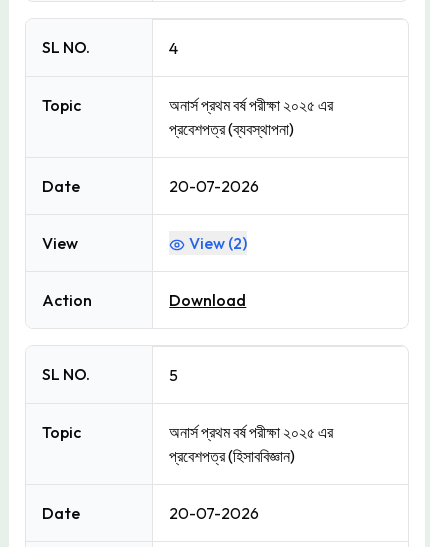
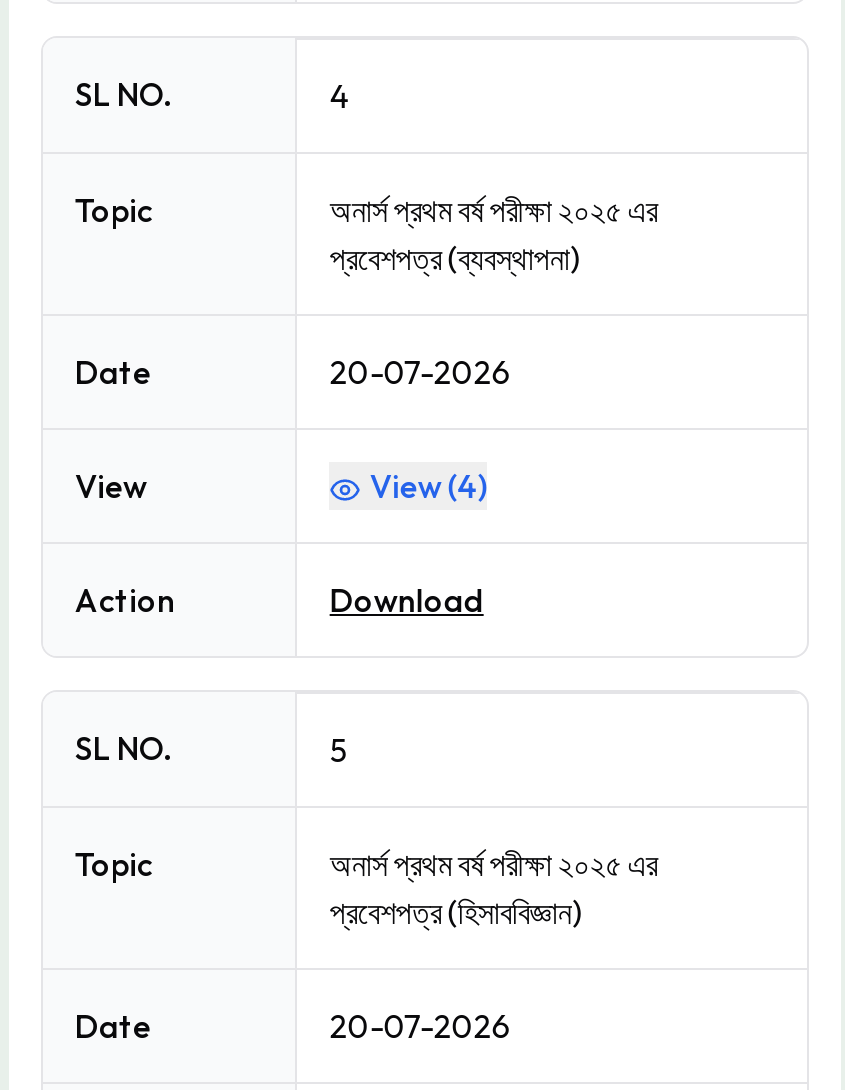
[189,233,247,253] View (2) -> [370,466,488,506] View (4)

